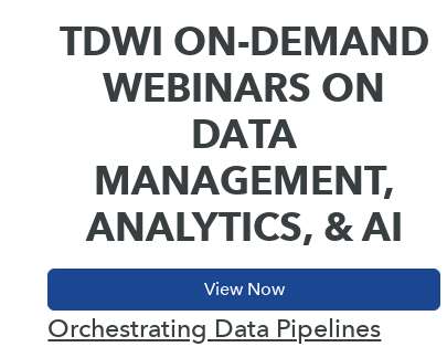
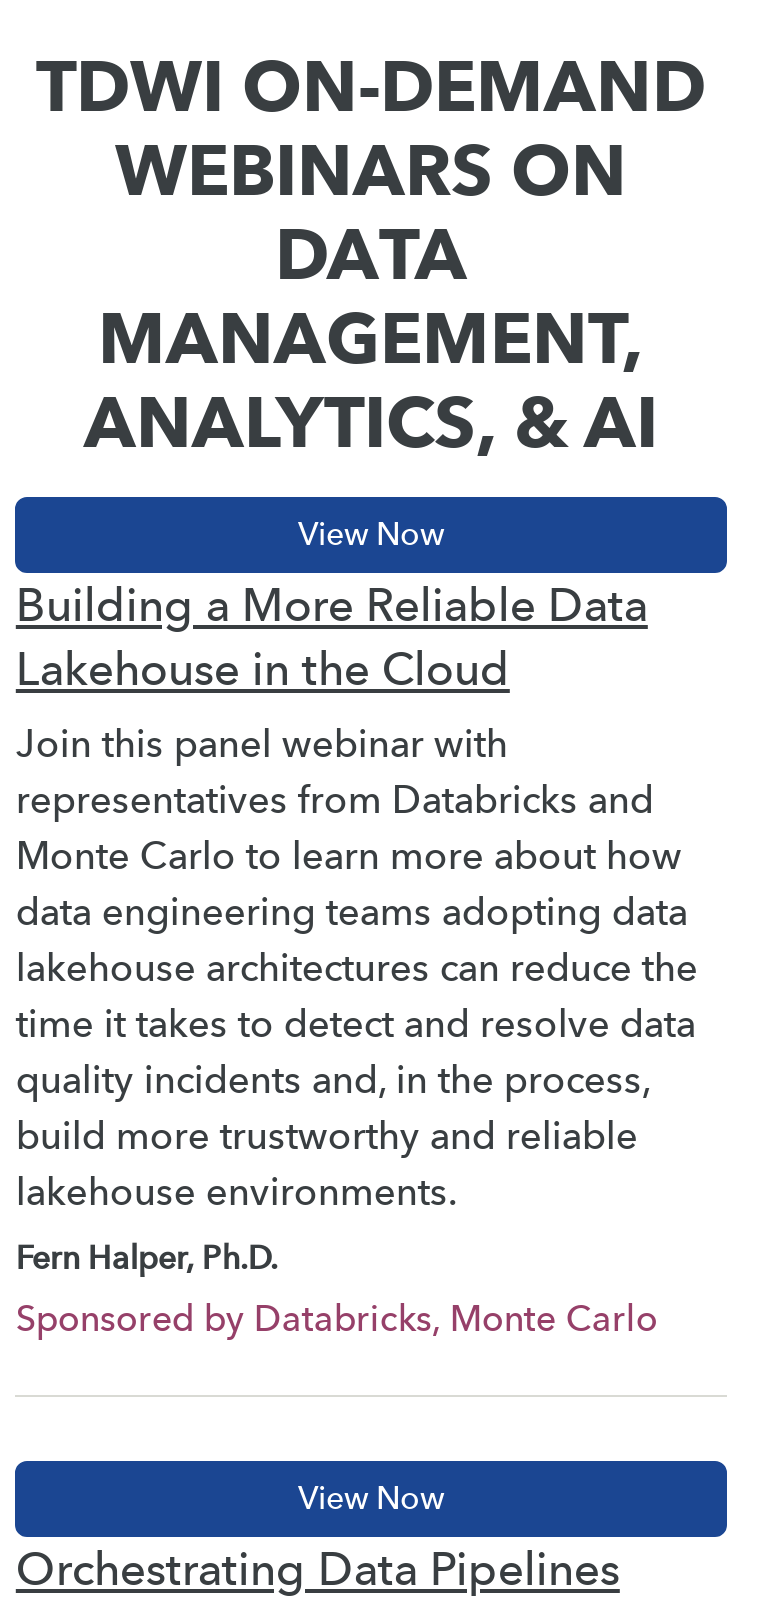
none -> [16,576,698,1341] Building a More Reliable Data | Lakehouse in the Cloud | Join this panel webinar with | representatives from Databricks and | Monte Carlo to learn more about how | data engineering teams adopting data | lakehouse architectures can reduce the | time it takes to detect and resolve data | quality incidents and, in the process, | build more trustworthy and reliable | lakehouse environments. | Fern Halper, Ph.D. | Sponsored by Databricks, Monte Carlo

